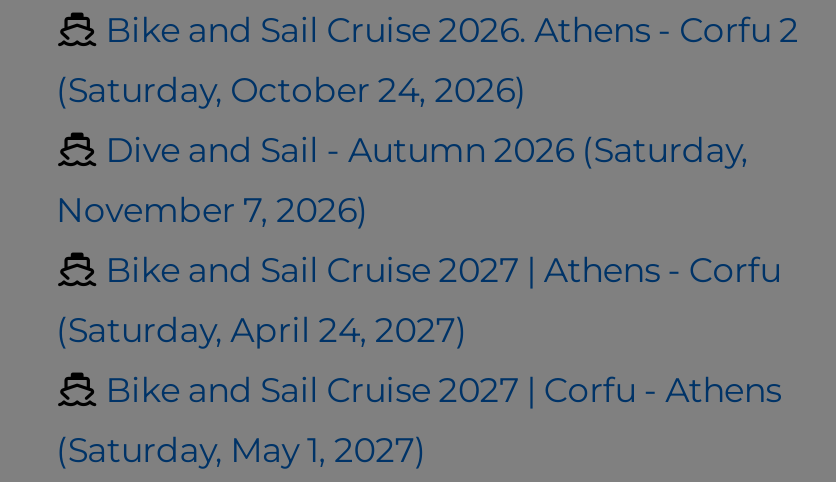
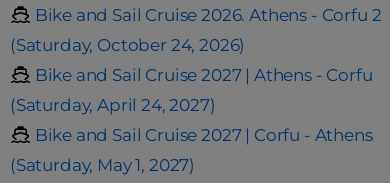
[56,130,748,230] Dive and Sail - Autumn 2026 (Saturday, | November 7, 2026) -> none

